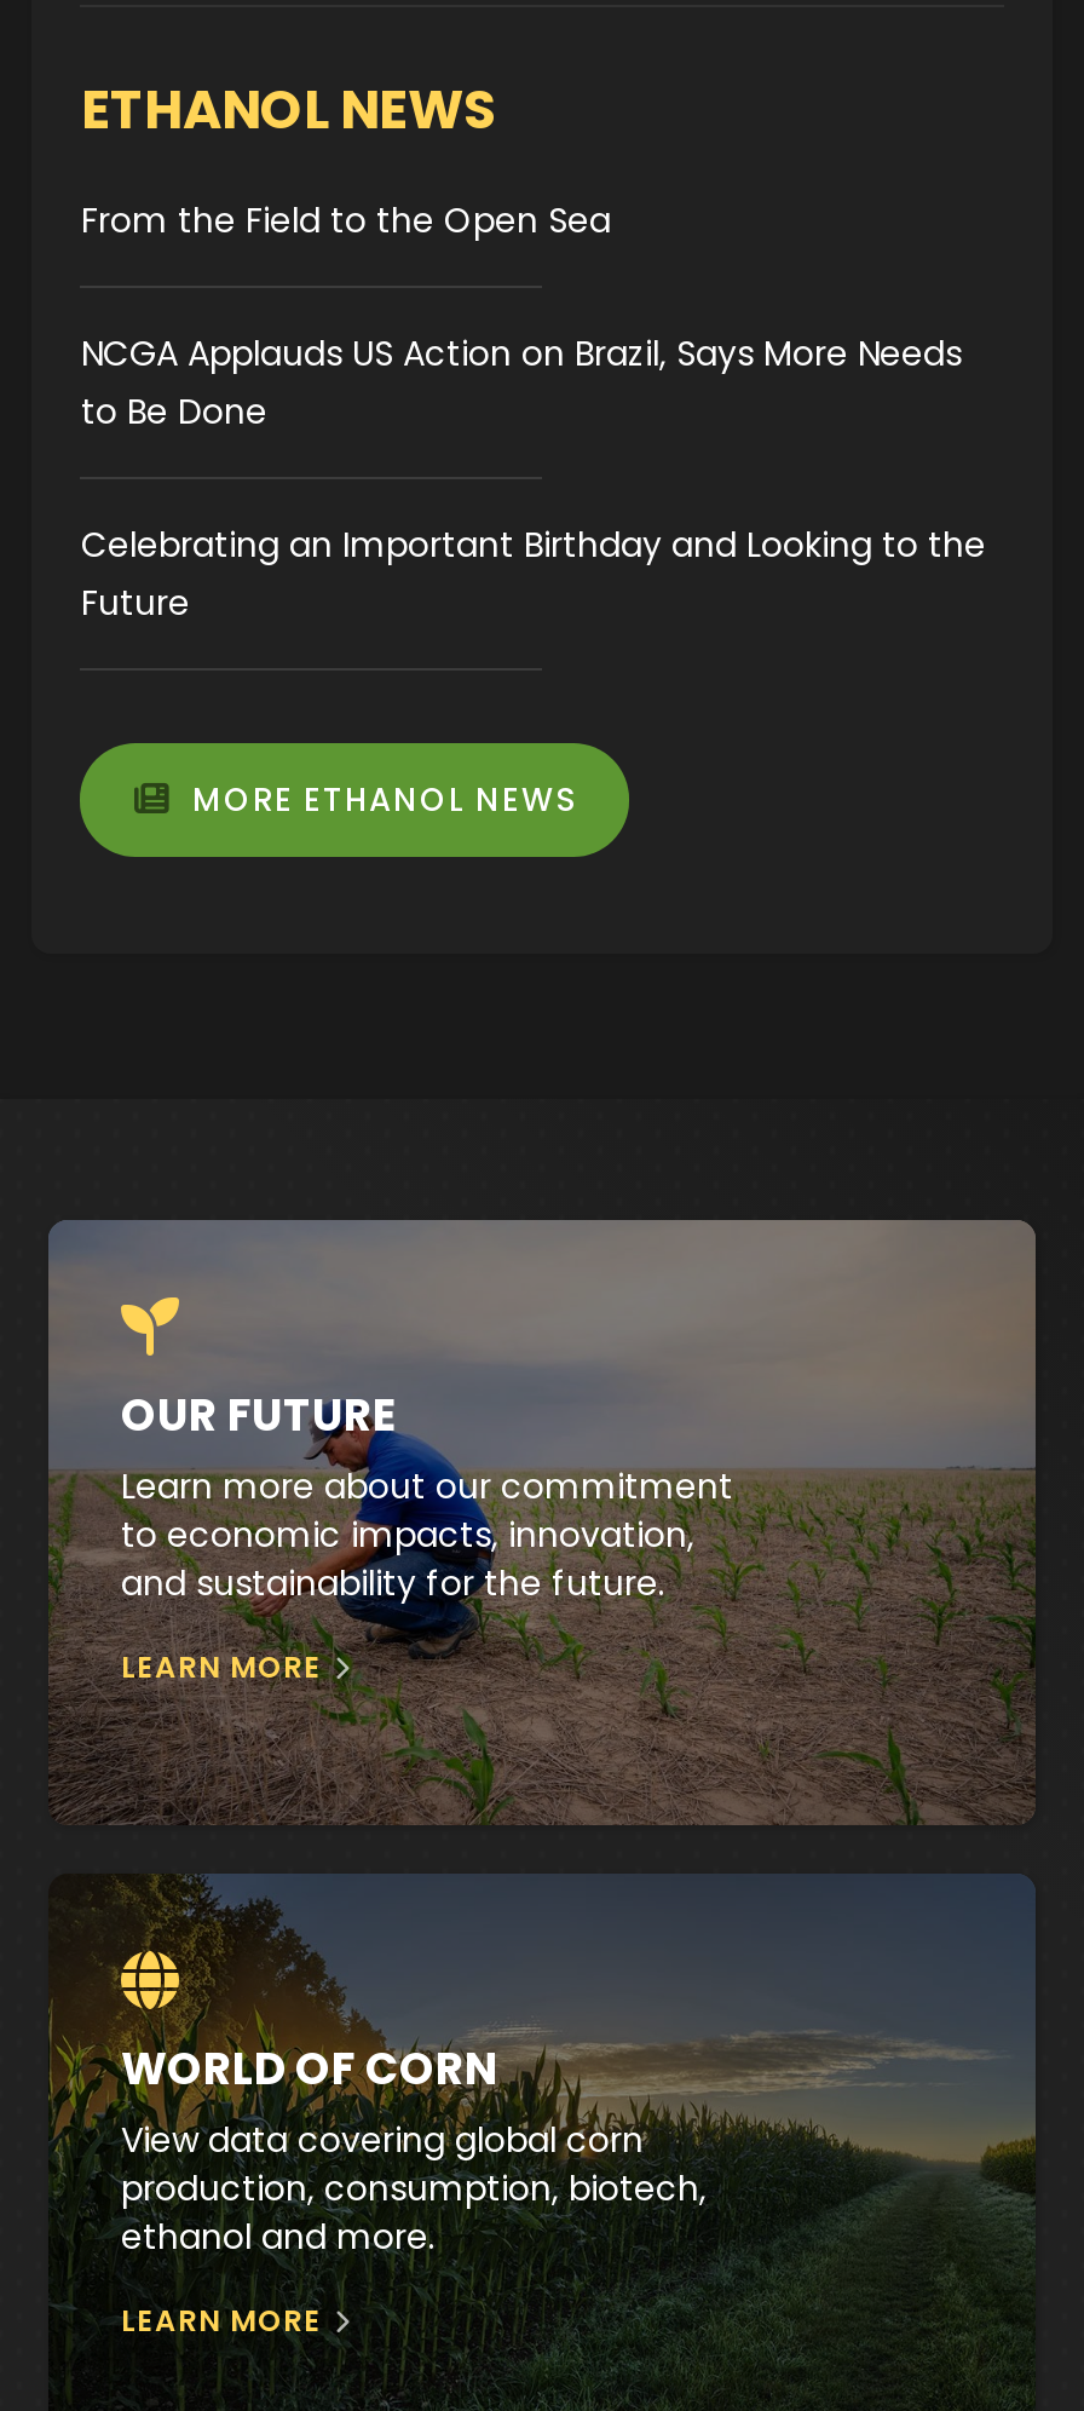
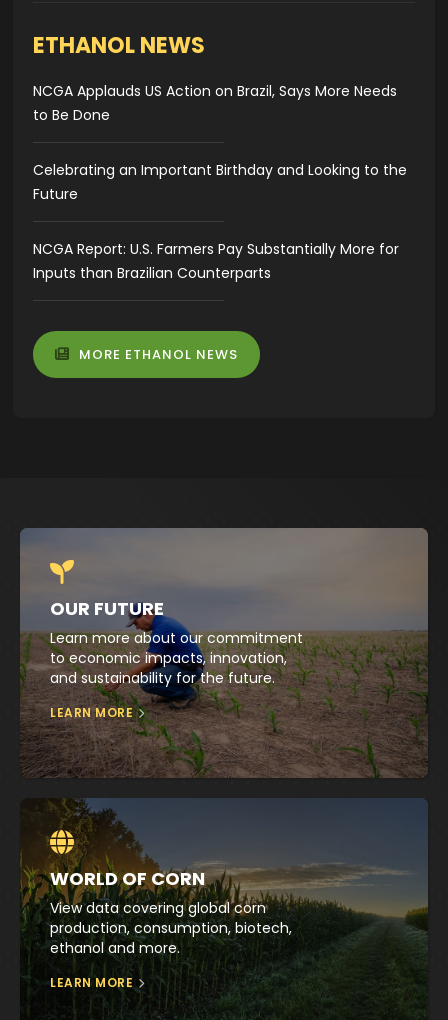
[81,196,611,244] From the Field to the Open Sea -> none
moved [81,329,986,627] -> [33,81,407,204]: NCGA Applauds US Action on Brazil, Says More Needs | to Be Done | Celebrating an Important Birthday and Looking to the | Future
none -> [33,239,399,283] NCGA Report: U.S. Farmers Pay Substantially More for | Inputs than Brazilian Counterparts

